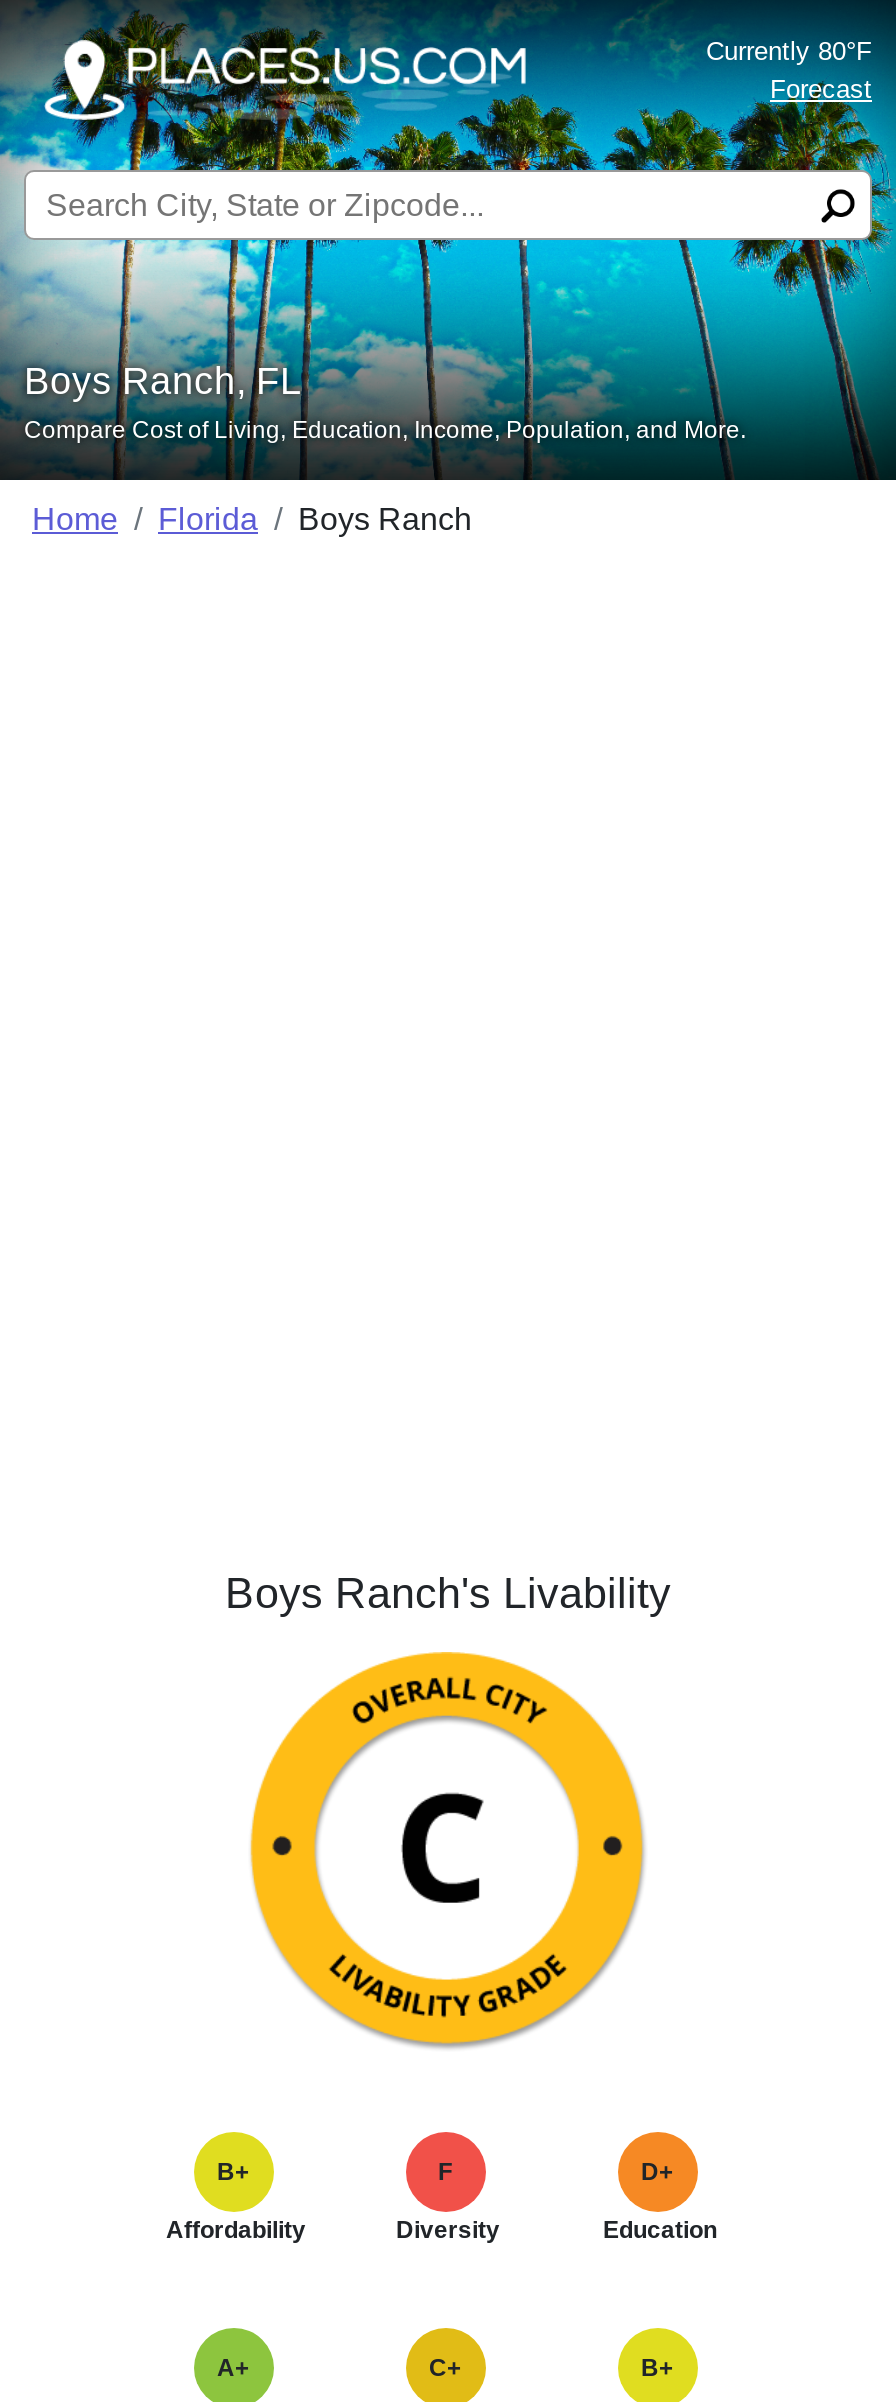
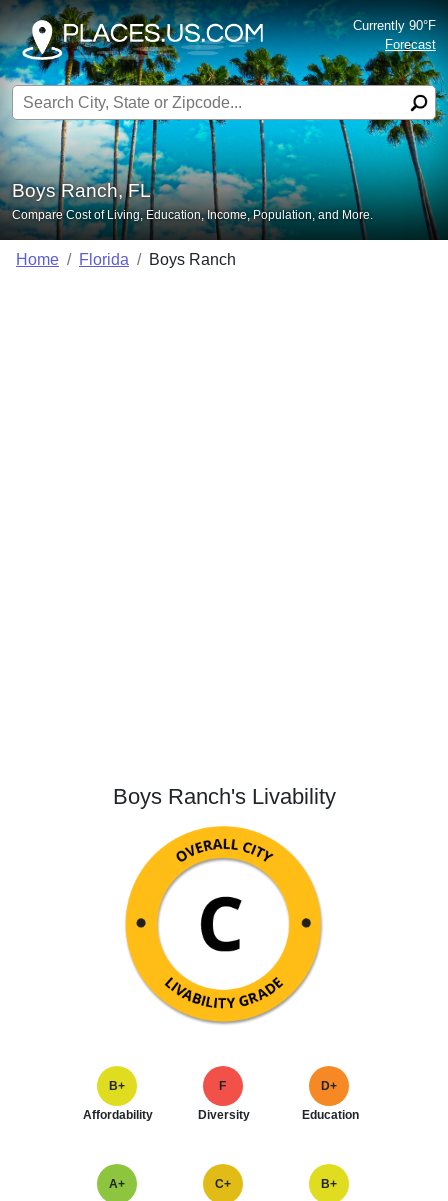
[706,36,872,66] Currently 80°F -> [353,18,436,33] Currently 90°F

